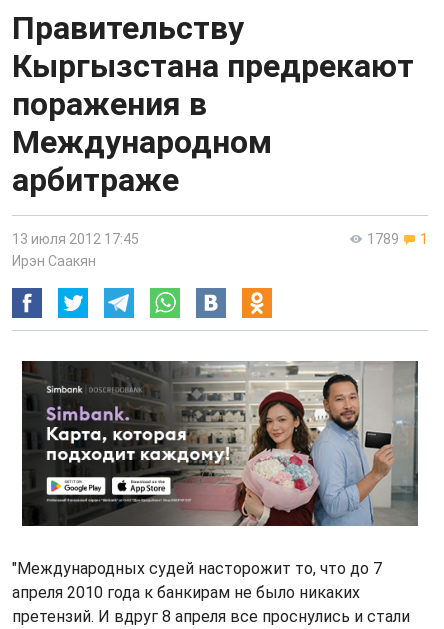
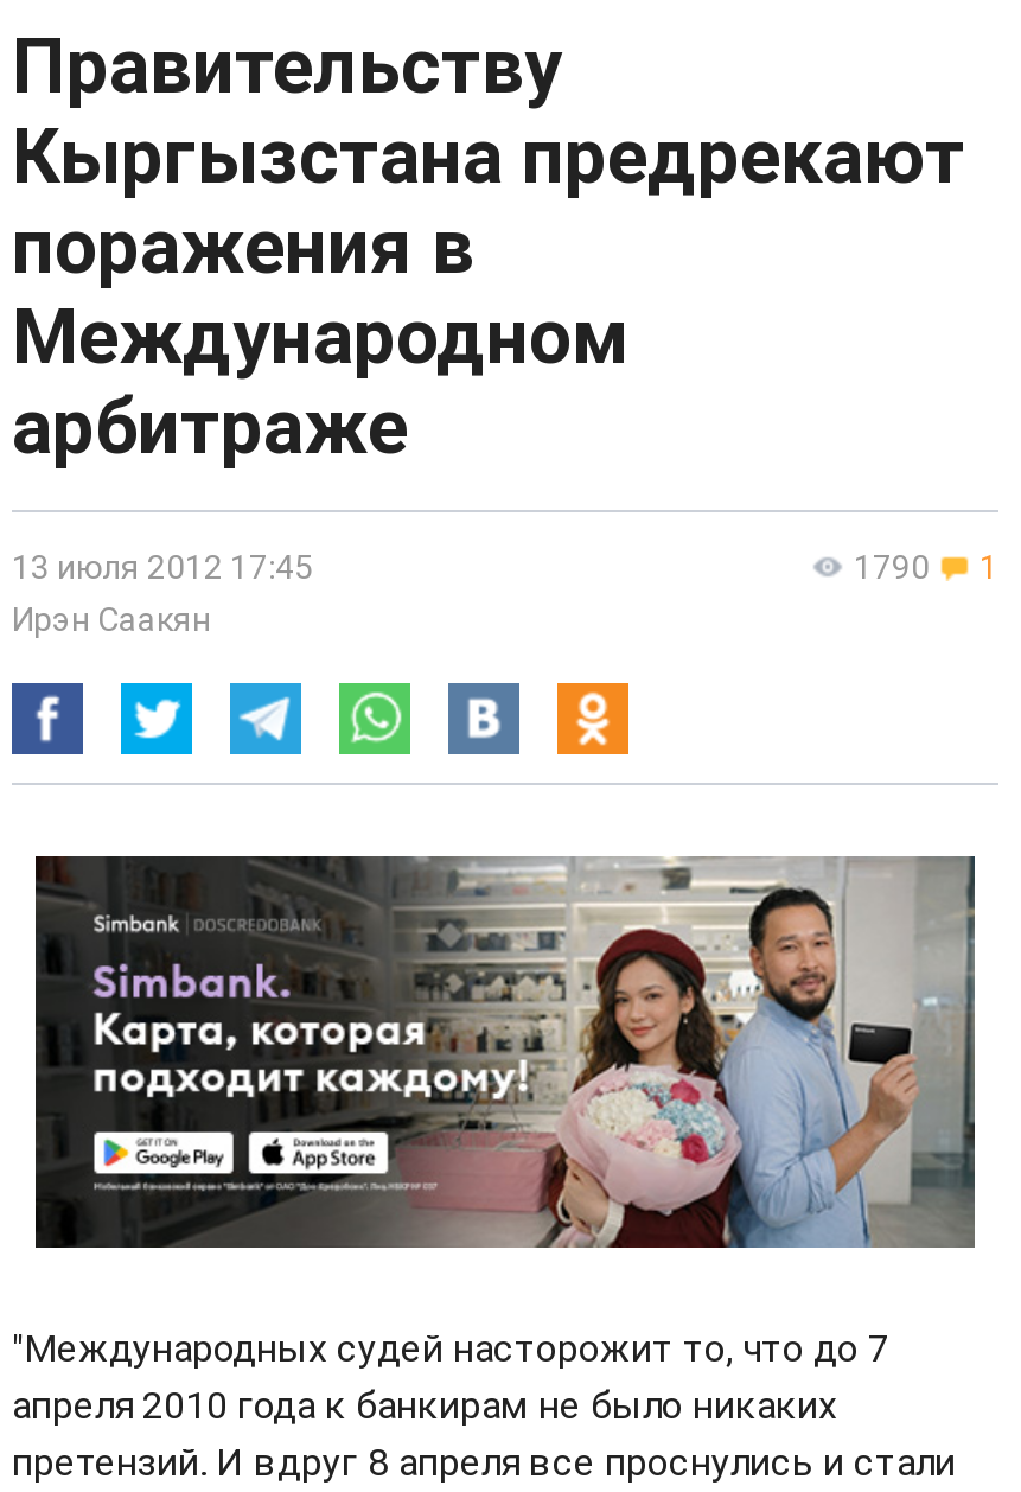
[364,231,428,247] 1789 1 -> [847,548,998,586] 1790 1

